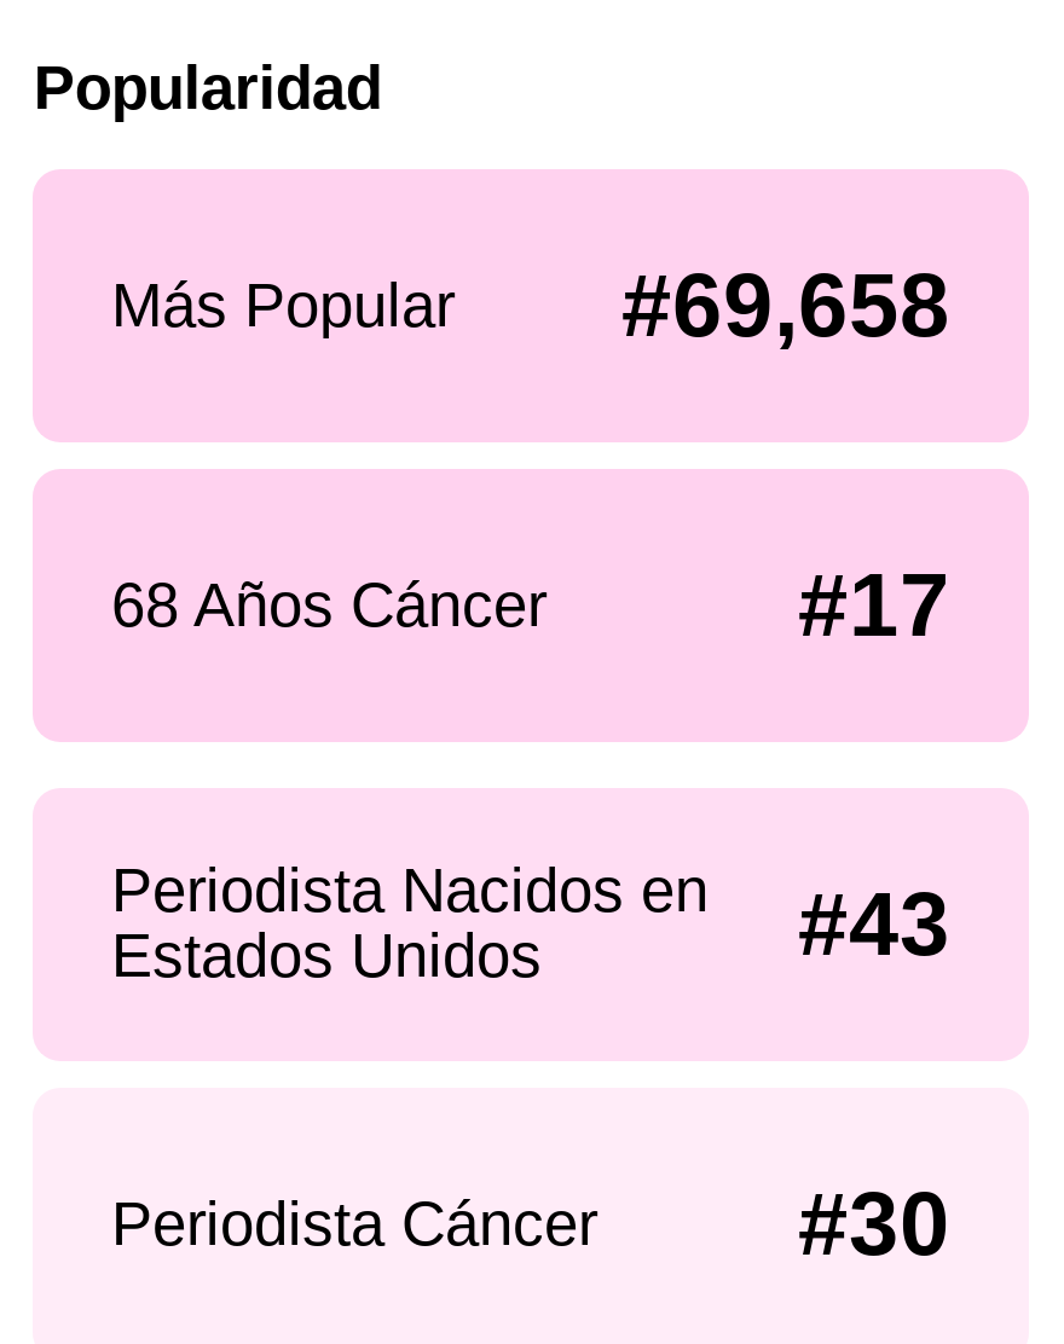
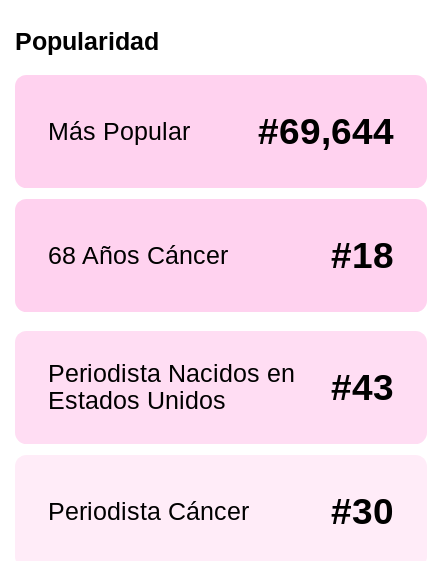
[621,256,950,355] #69,658 -> [258,111,394,152] #69,644
[798,557,950,656] #17 -> [331,235,394,276] #18

